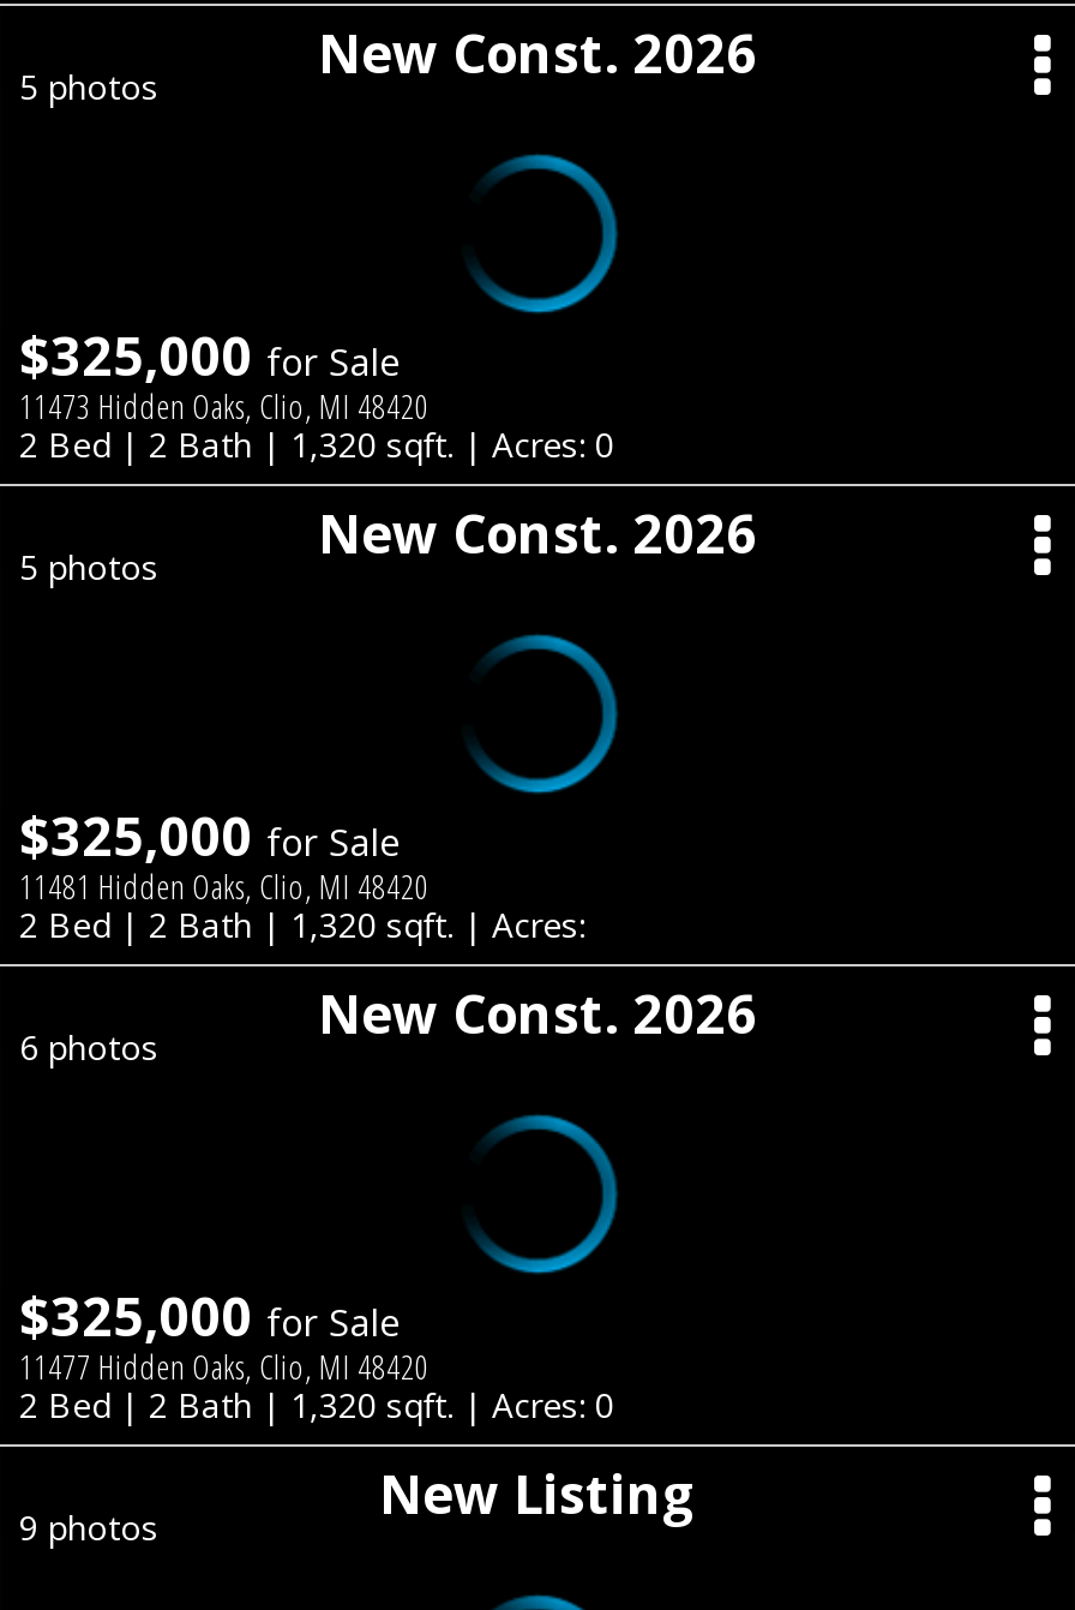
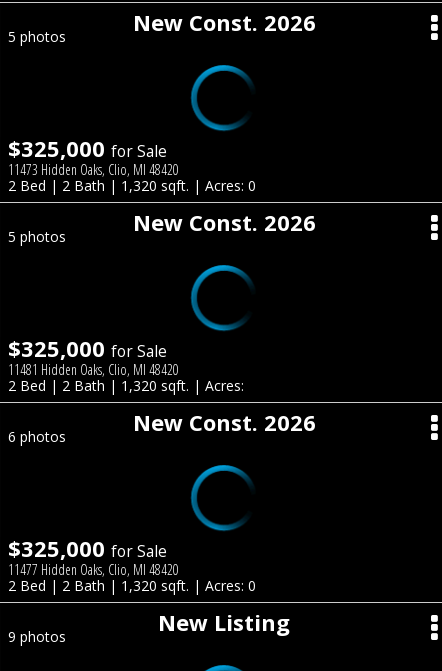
[458,155,619,309] [image] -> [190,66,257,130] [image]
[458,635,619,789] [image] -> [190,266,257,330] [image]
[458,1115,619,1269] [image] -> [190,466,257,530] [image]

